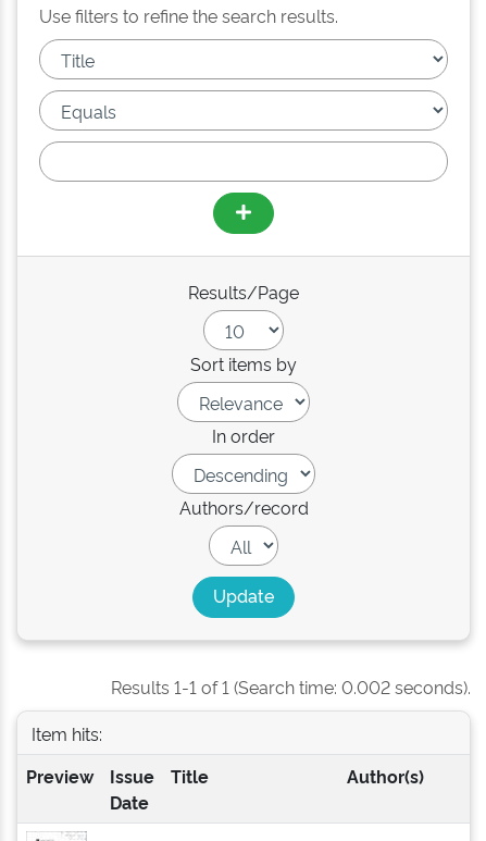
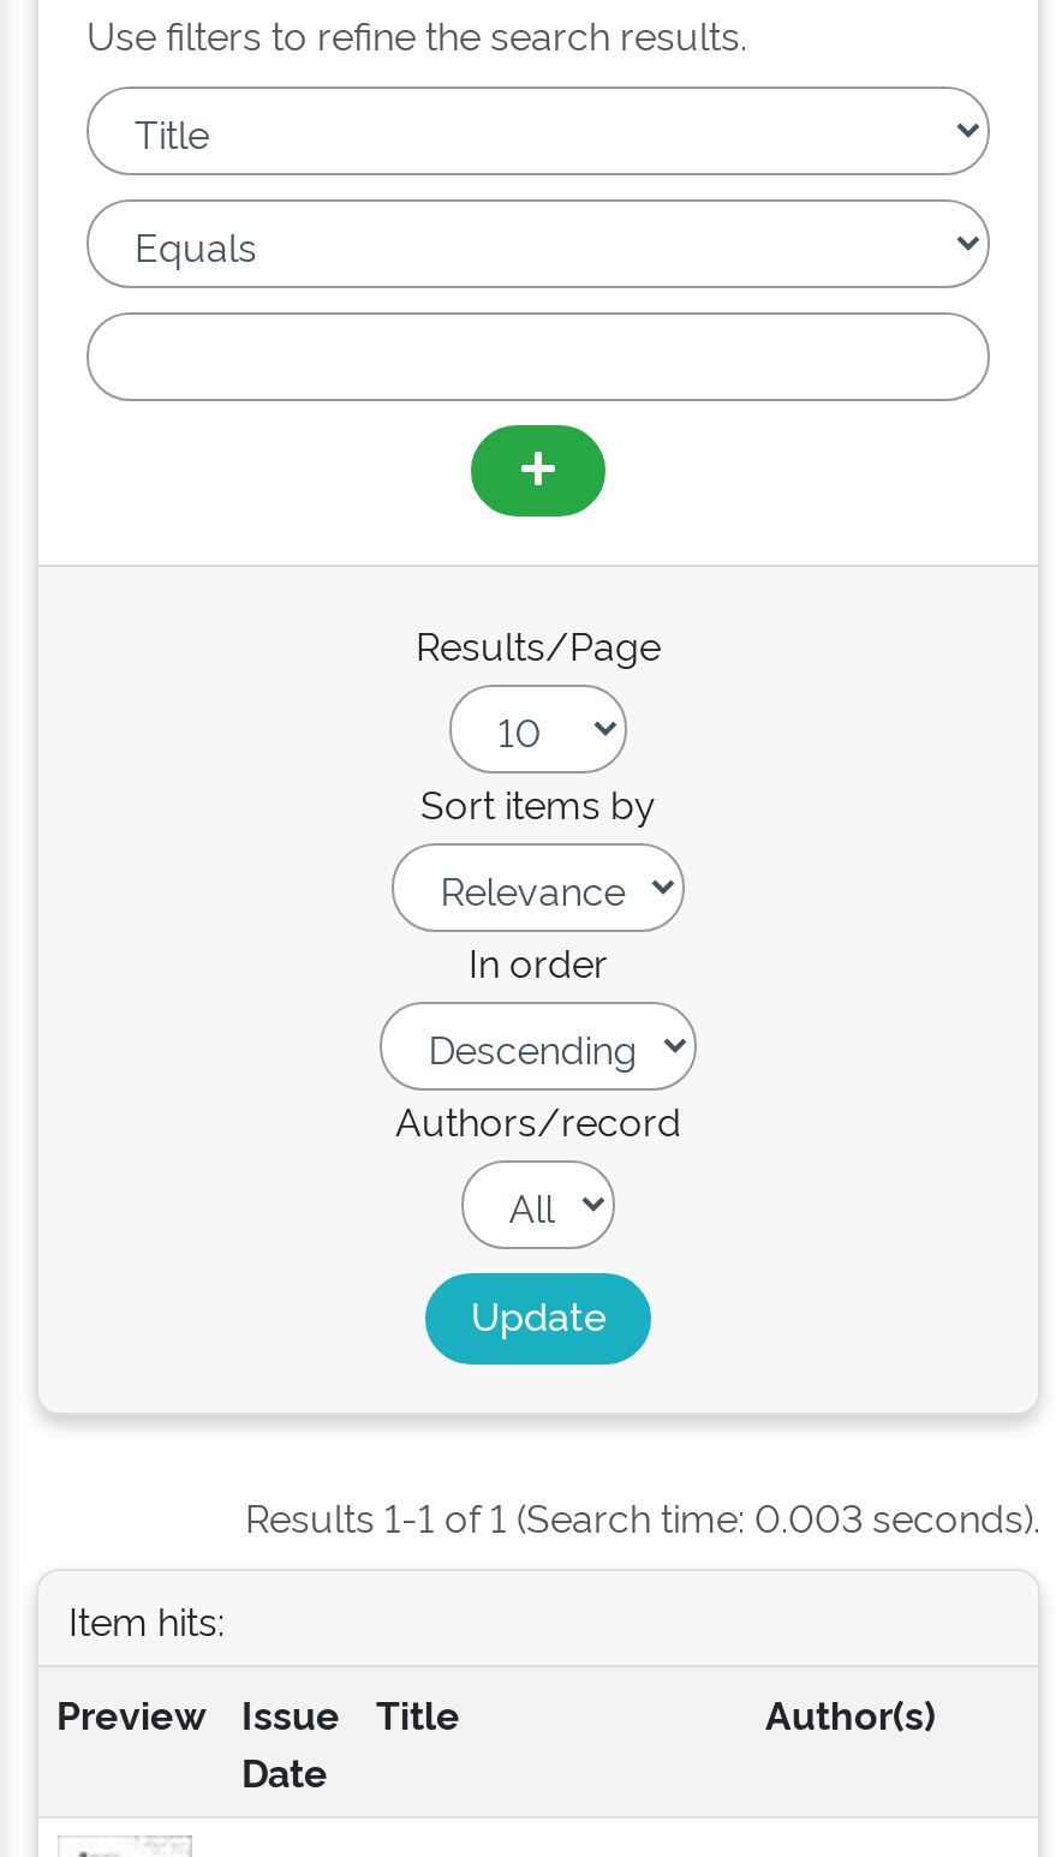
[111,675,471,698] Results 1-1 of 1 (Search time: 0.002 seconds). -> [245,1489,1040,1542] Results 1-1 of 1 (Search time: 0.003 seconds).

